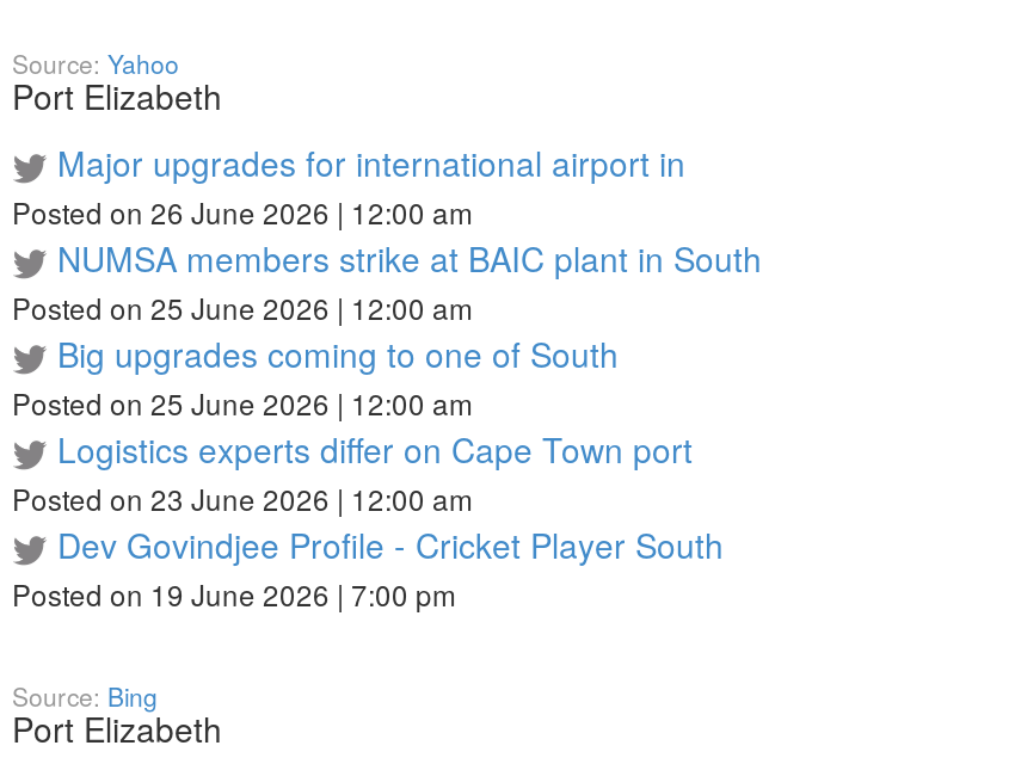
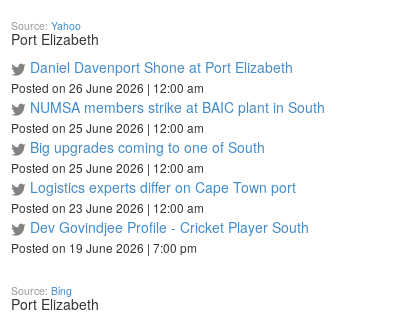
[57,138,685,186] Major upgrades for international airport in -> [30,57,293,77] Daniel Davenport Shone at Port Elizabeth

